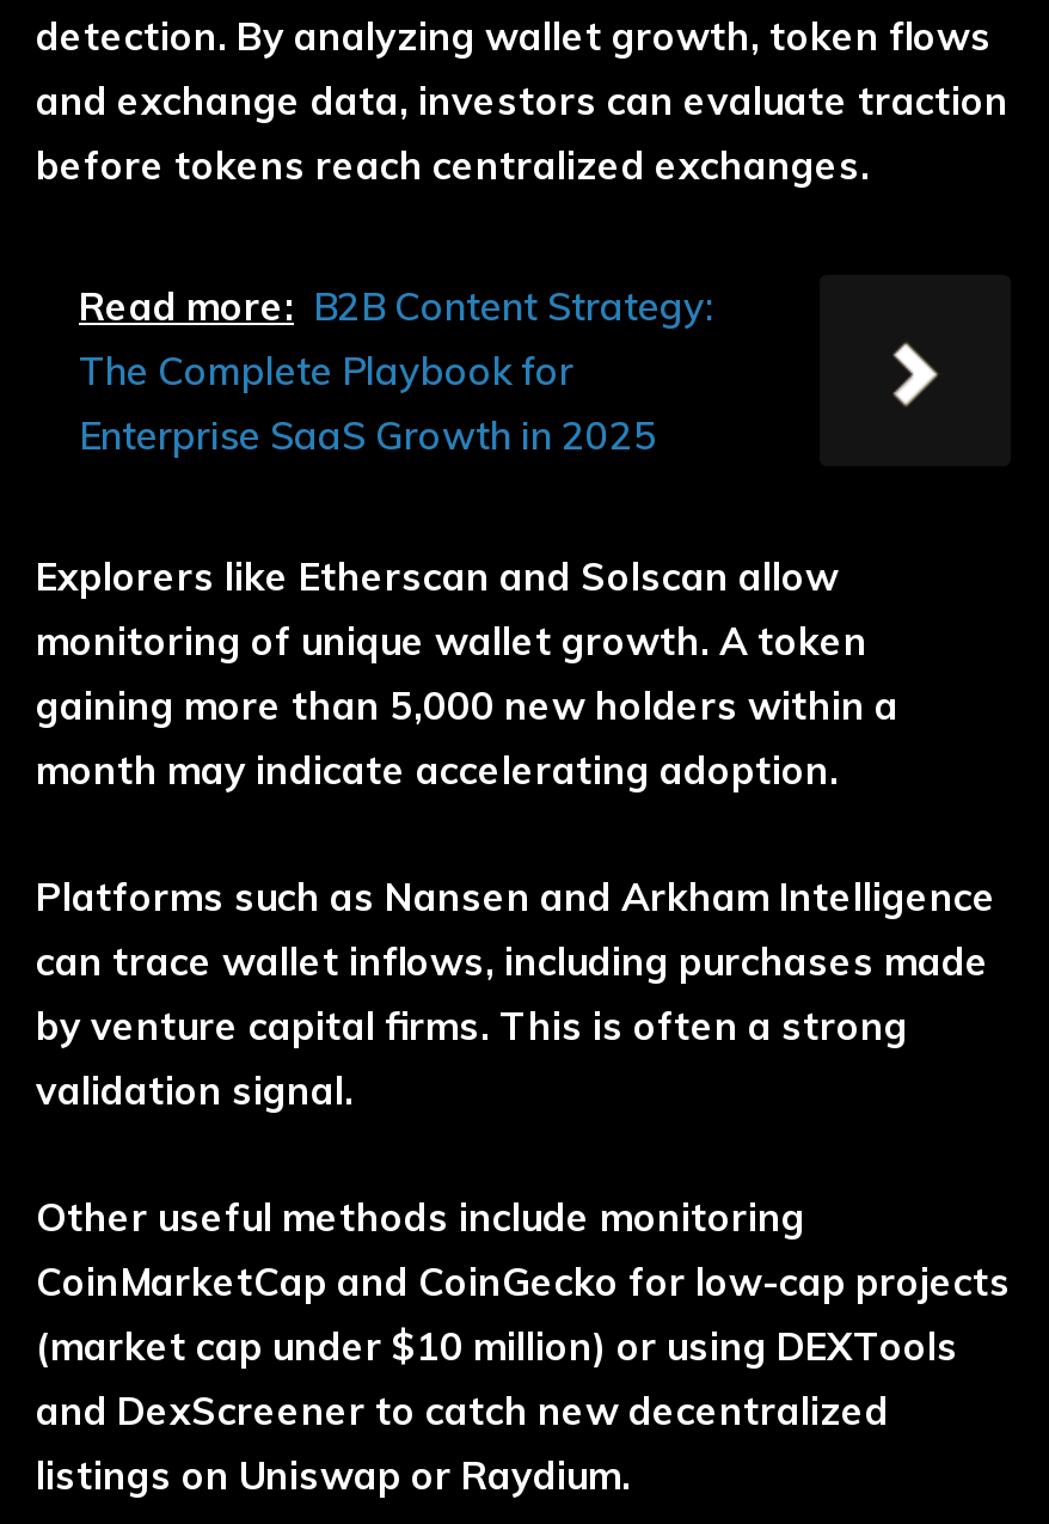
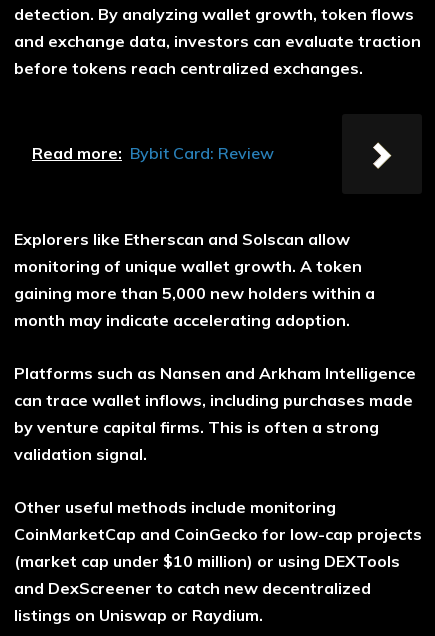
[79,281,714,458] Read more: B2B Content Strategy: | The Complete Playbook for | Enterprise SaaS Growth in 2025 -> [32,143,274,163] Read more: Bybit Card: Review

